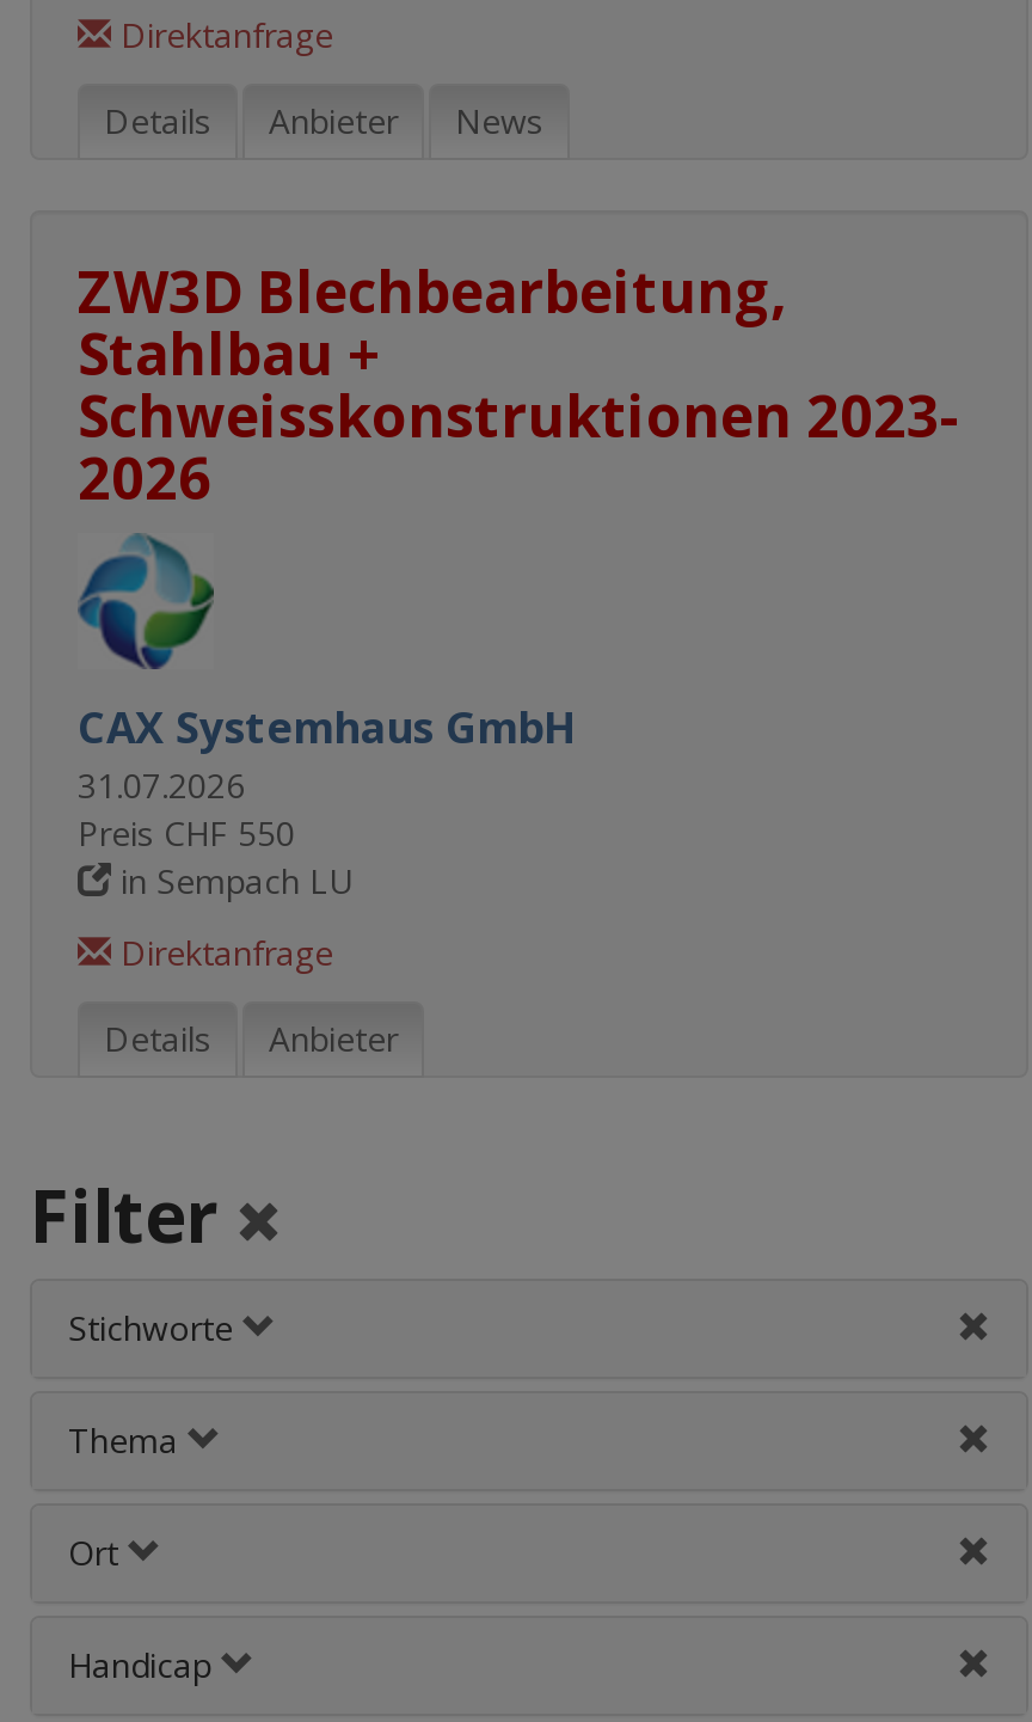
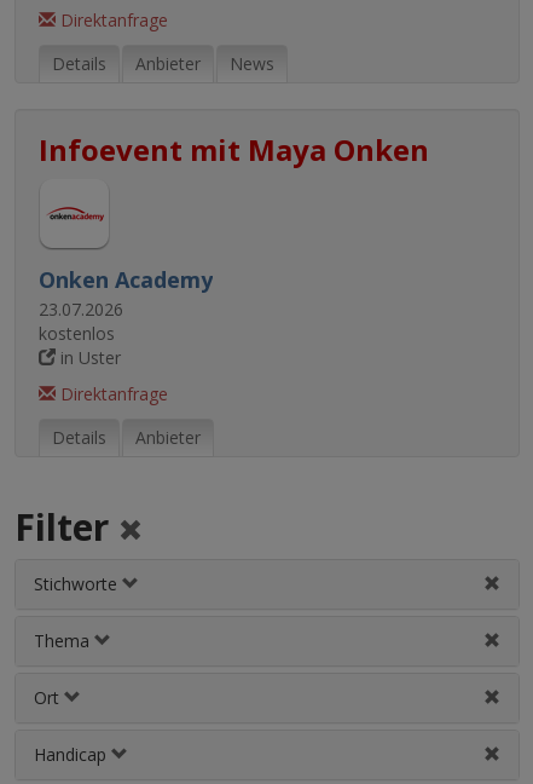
[78,251,959,516] ZW3D Blechbearbeitung, | Stahlbau + | Schweisskonstruktionen 2023- | 2026 -> [39,129,429,169] Infoevent mit Maya Onken
[78,698,577,903] CAX Systemhaus GmbH | 31.07.2026 | Preis CHF 550 | in Sempach LU -> [39,265,213,369] Onken Academy | 23.07.2026 | kostenlos | in Uster

